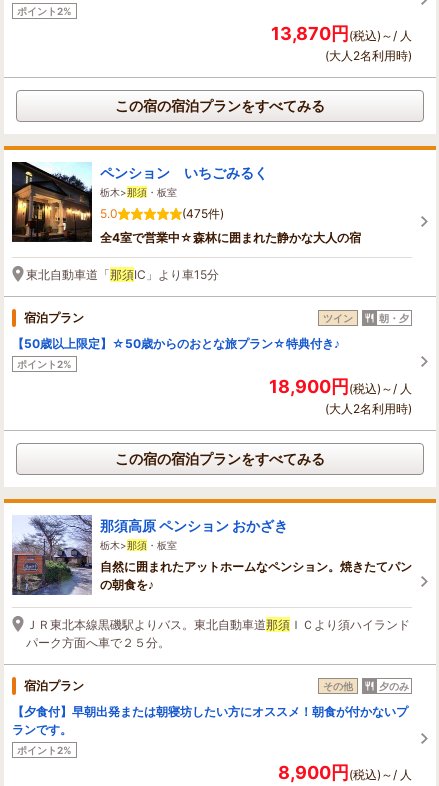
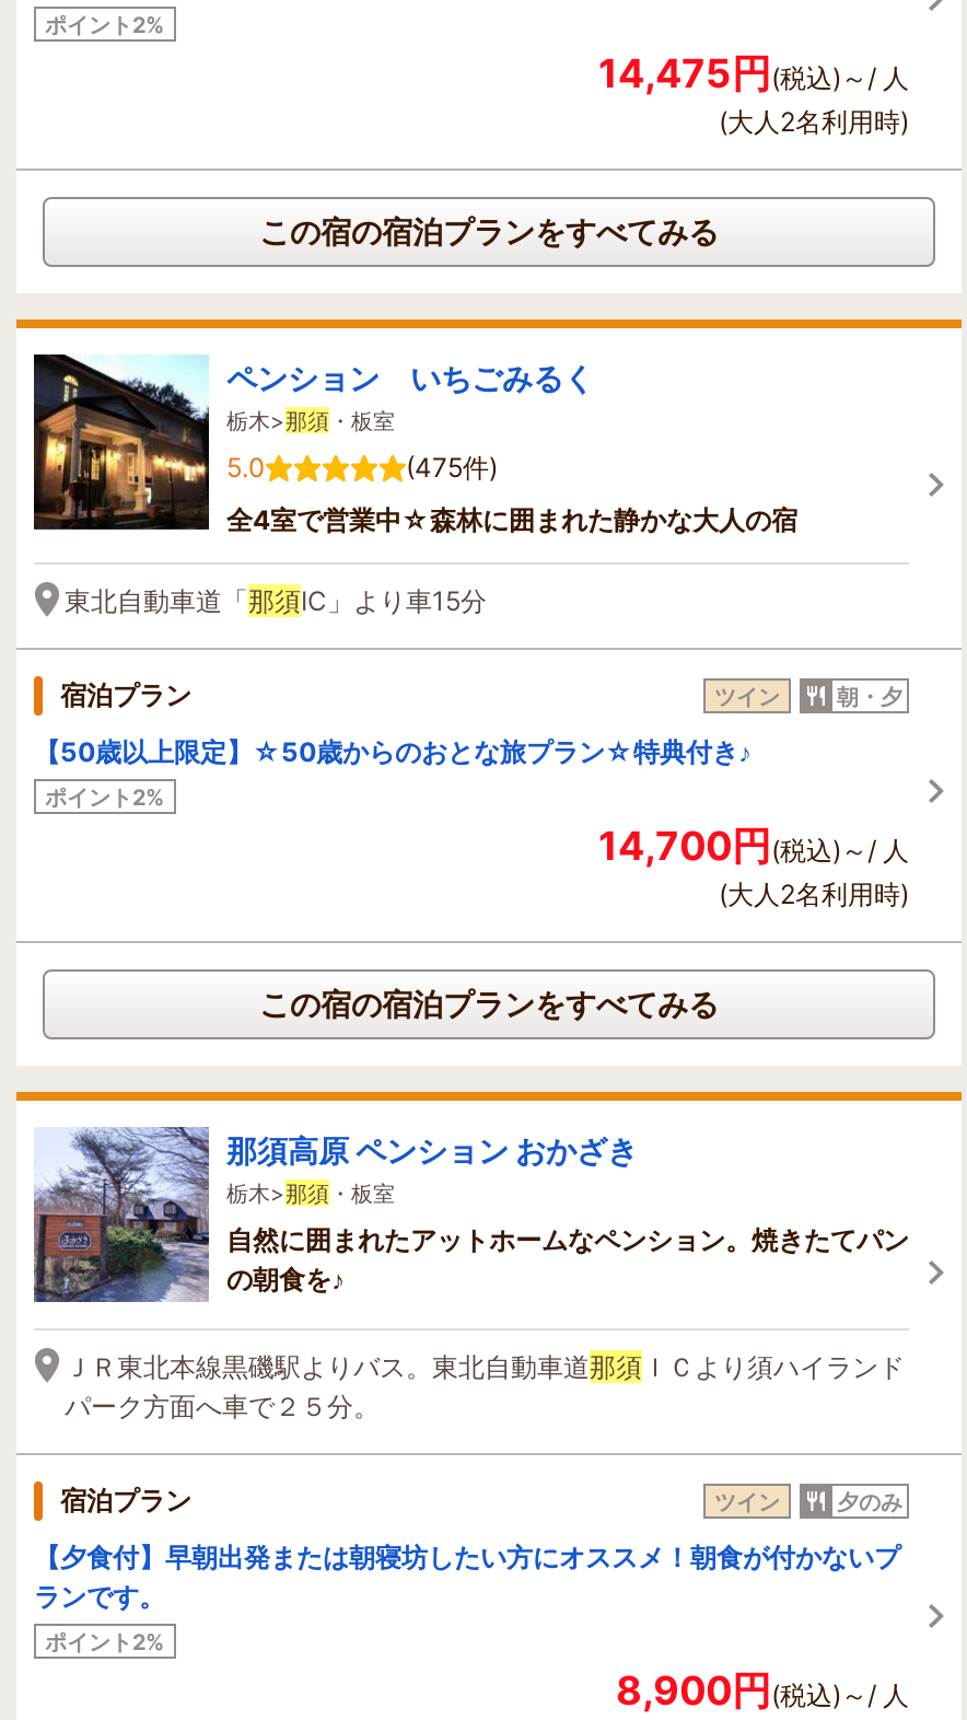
[271,23,412,44] 13,870円(税込)～/ 人 -> [598,50,909,96] 14,475円(税込)～/ 人
[269,376,412,397] 18,900円(税込)～/ 人 -> [598,822,909,868] 14,700円(税込)～/ 人
[323,680,353,692] その他 -> [714,1487,780,1514] ツイン

